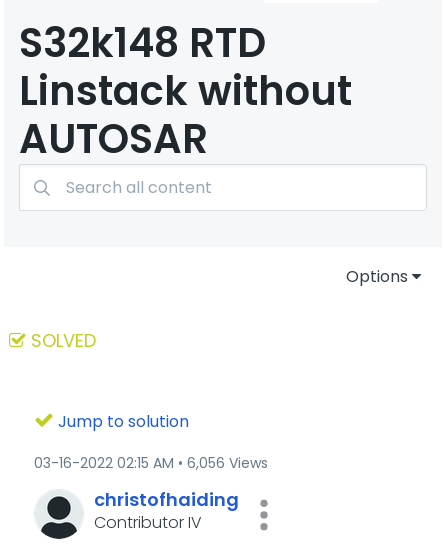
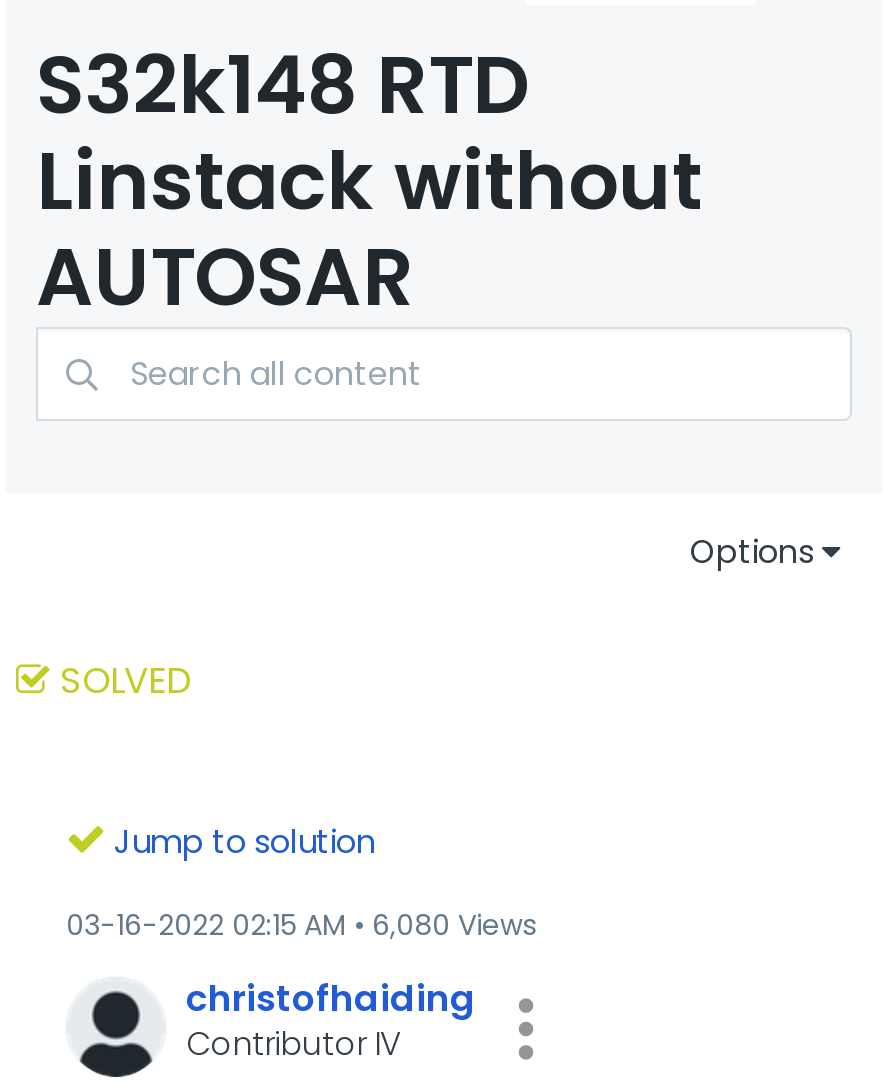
[34,453,268,473] 03-16-2022 02:15 AM 6,056 Views -> [66,905,536,945] 03-16-2022 02:15 AM 6,080 Views

